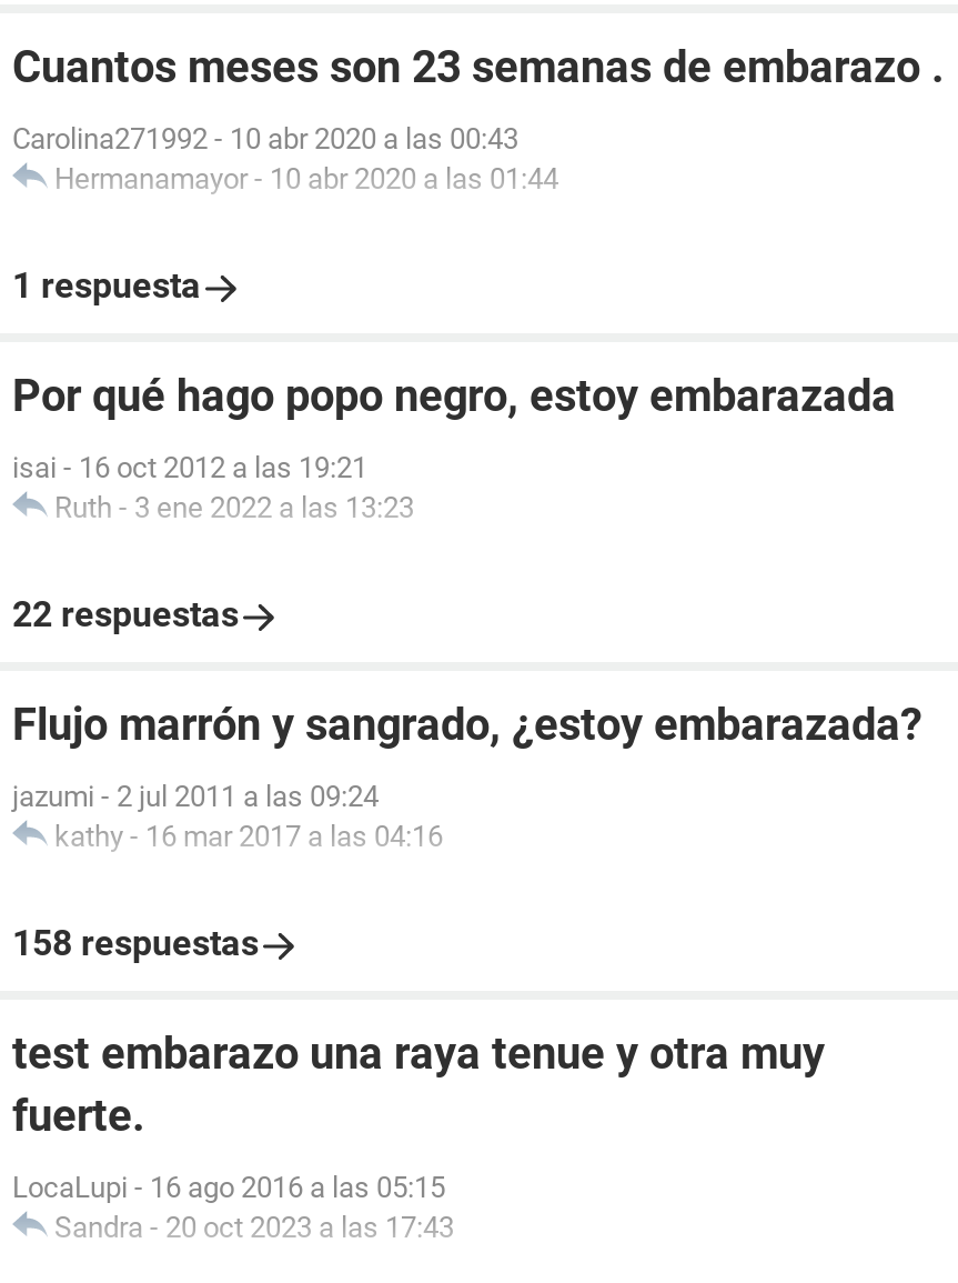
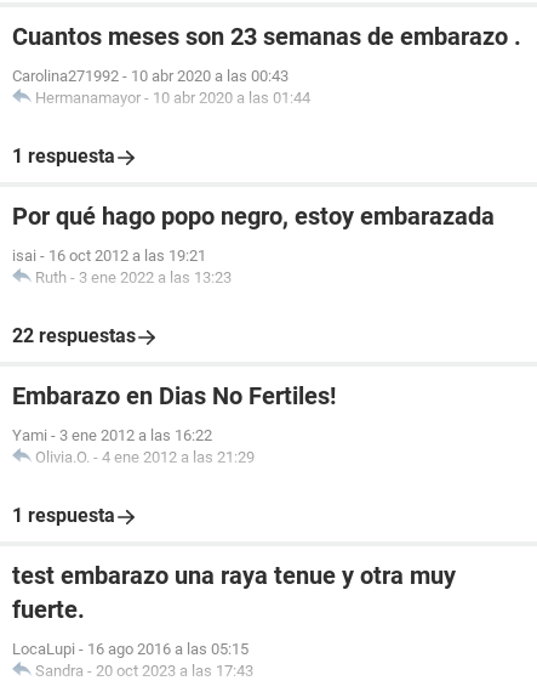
[12,698,922,751] Flujo marrón y sangrado, ¿estoy embarazada? -> [12,381,336,410] Embarazo en Dias No Fertiles!
[12,780,443,853] jazumi - 2 jul 2011 a las 09:24 | kathy - 16 mar 2017 a las 04:16 -> [12,426,255,466] Yami - 3 ene 2012 a las 16:22 | Olivia.O. - 4 ene 2012 a las 21:29
[12,922,259,964] 158 respuestas -> [12,504,115,527] 1 respuesta

